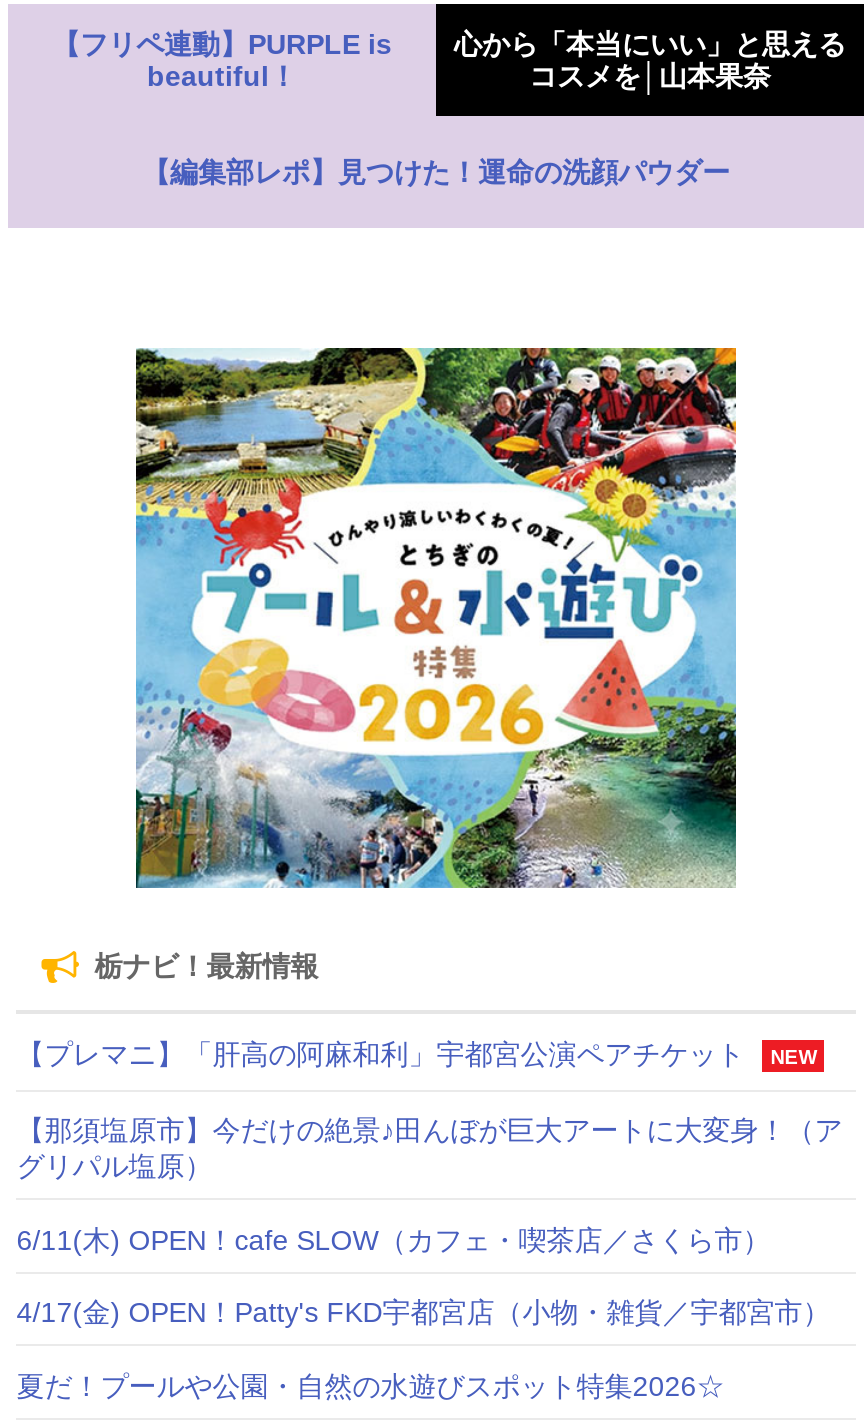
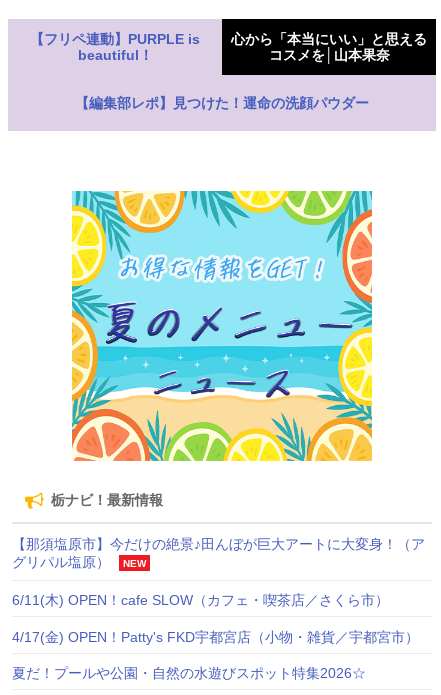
[134,346,738,890] [image] -> [71,190,373,462] [image]
[17,1037,817,1069] 【プレマニ】「肝高の阿麻和利」宇都宮公演ペアチケット | NEW -> none
none -> [123,558,146,569] NEW

